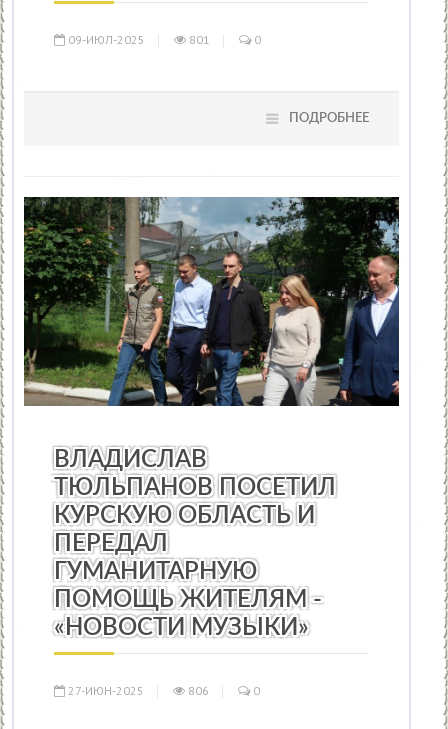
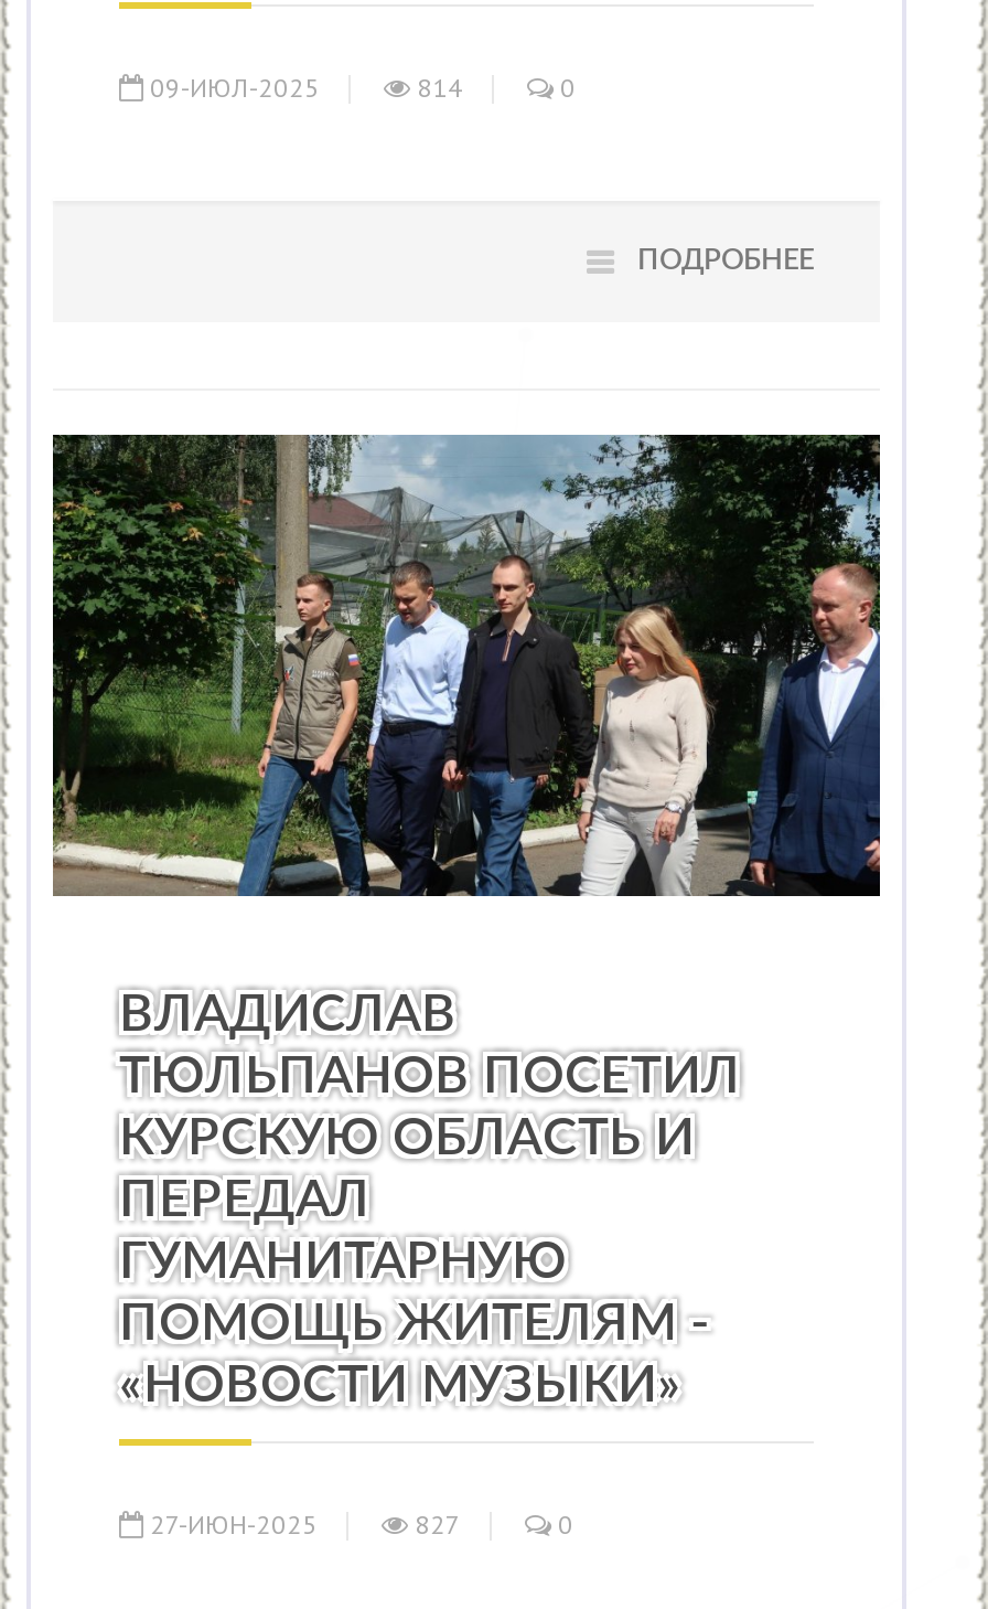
[186,32,210,47] 801 -> [410,70,463,104] 814
[185,683,209,698] 806 -> [408,1509,461,1542] 827

